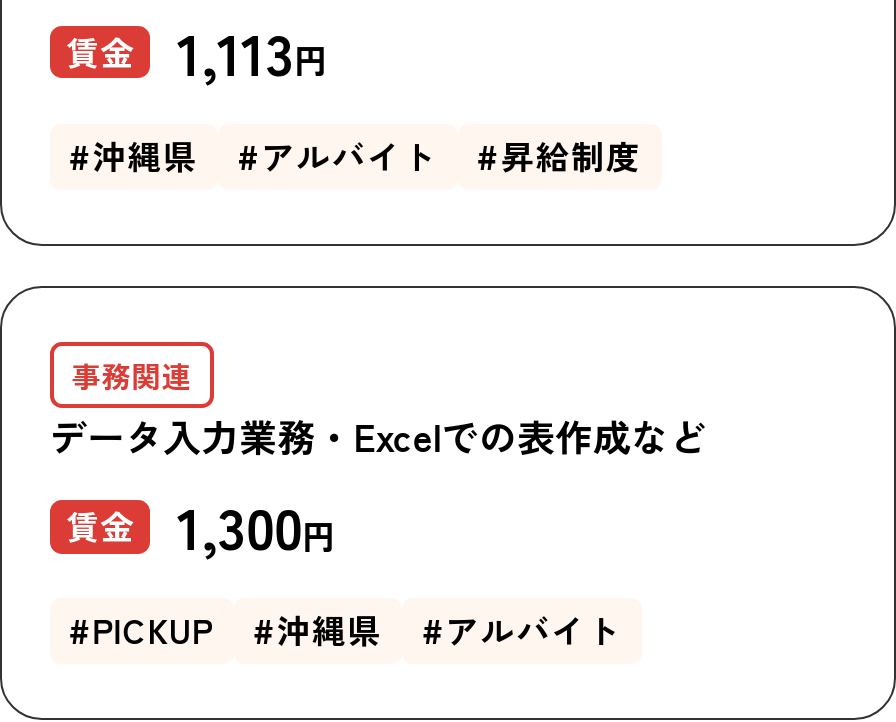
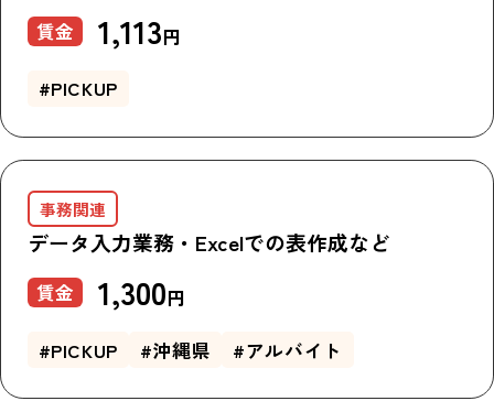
[69,133,641,181] #沖縄県 | #アルバイト | #昇給制度 -> [38,75,118,102] #PICKUP

